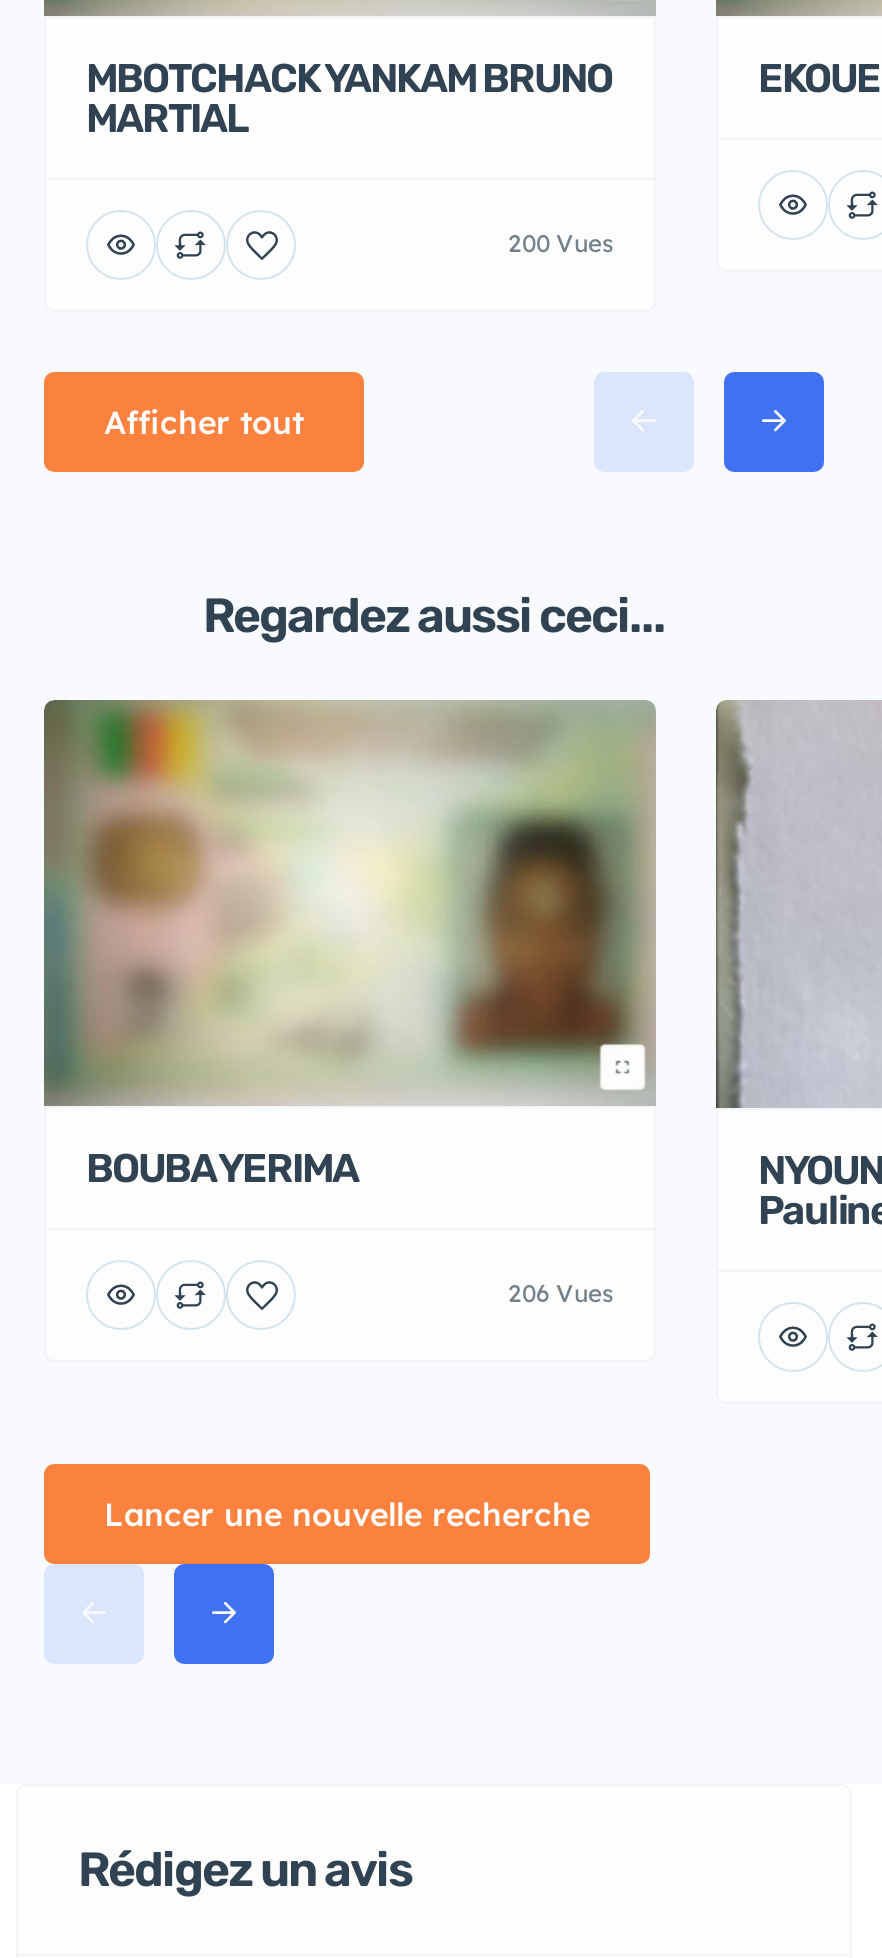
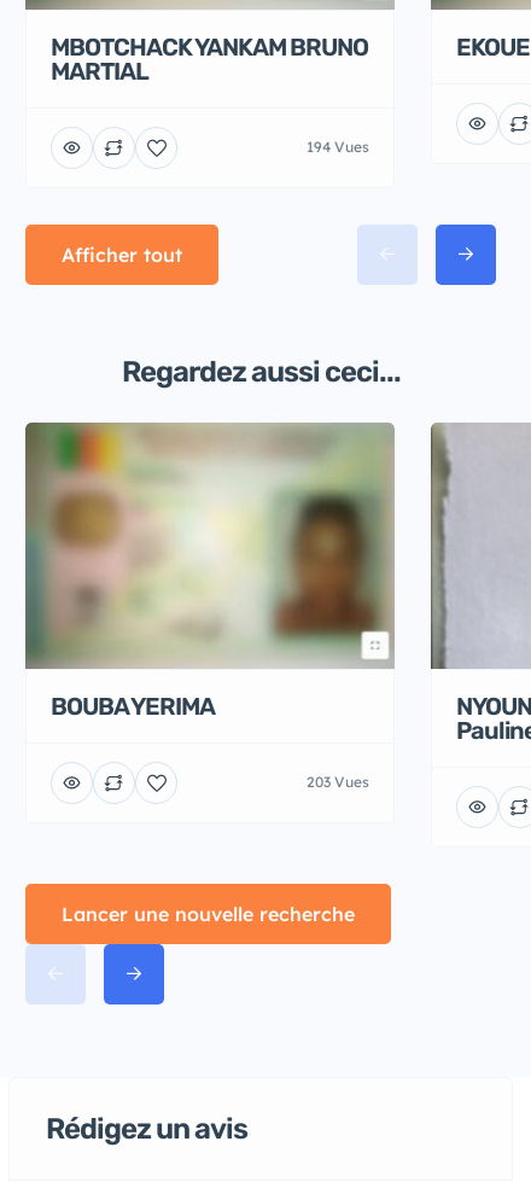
[508,228,614,258] 200 Vues -> [307,138,369,156] 194 Vues
[508,1278,614,1308] 206 Vues -> [307,773,369,791] 203 Vues

